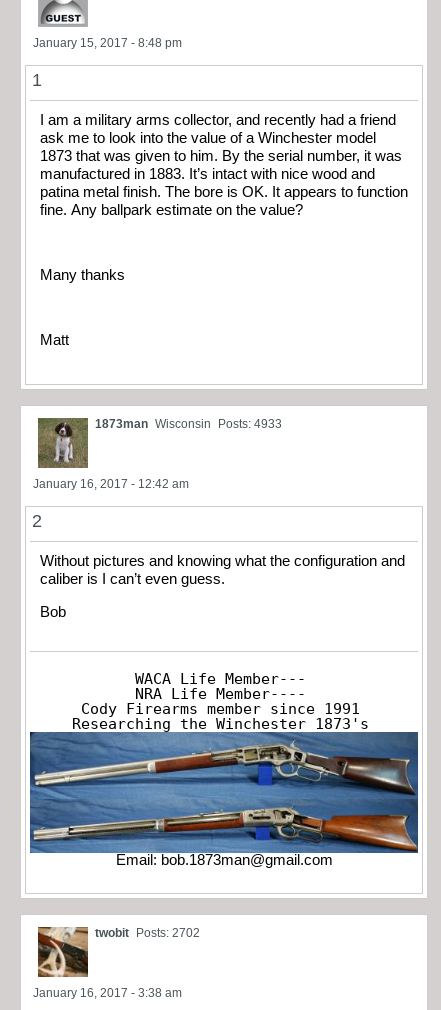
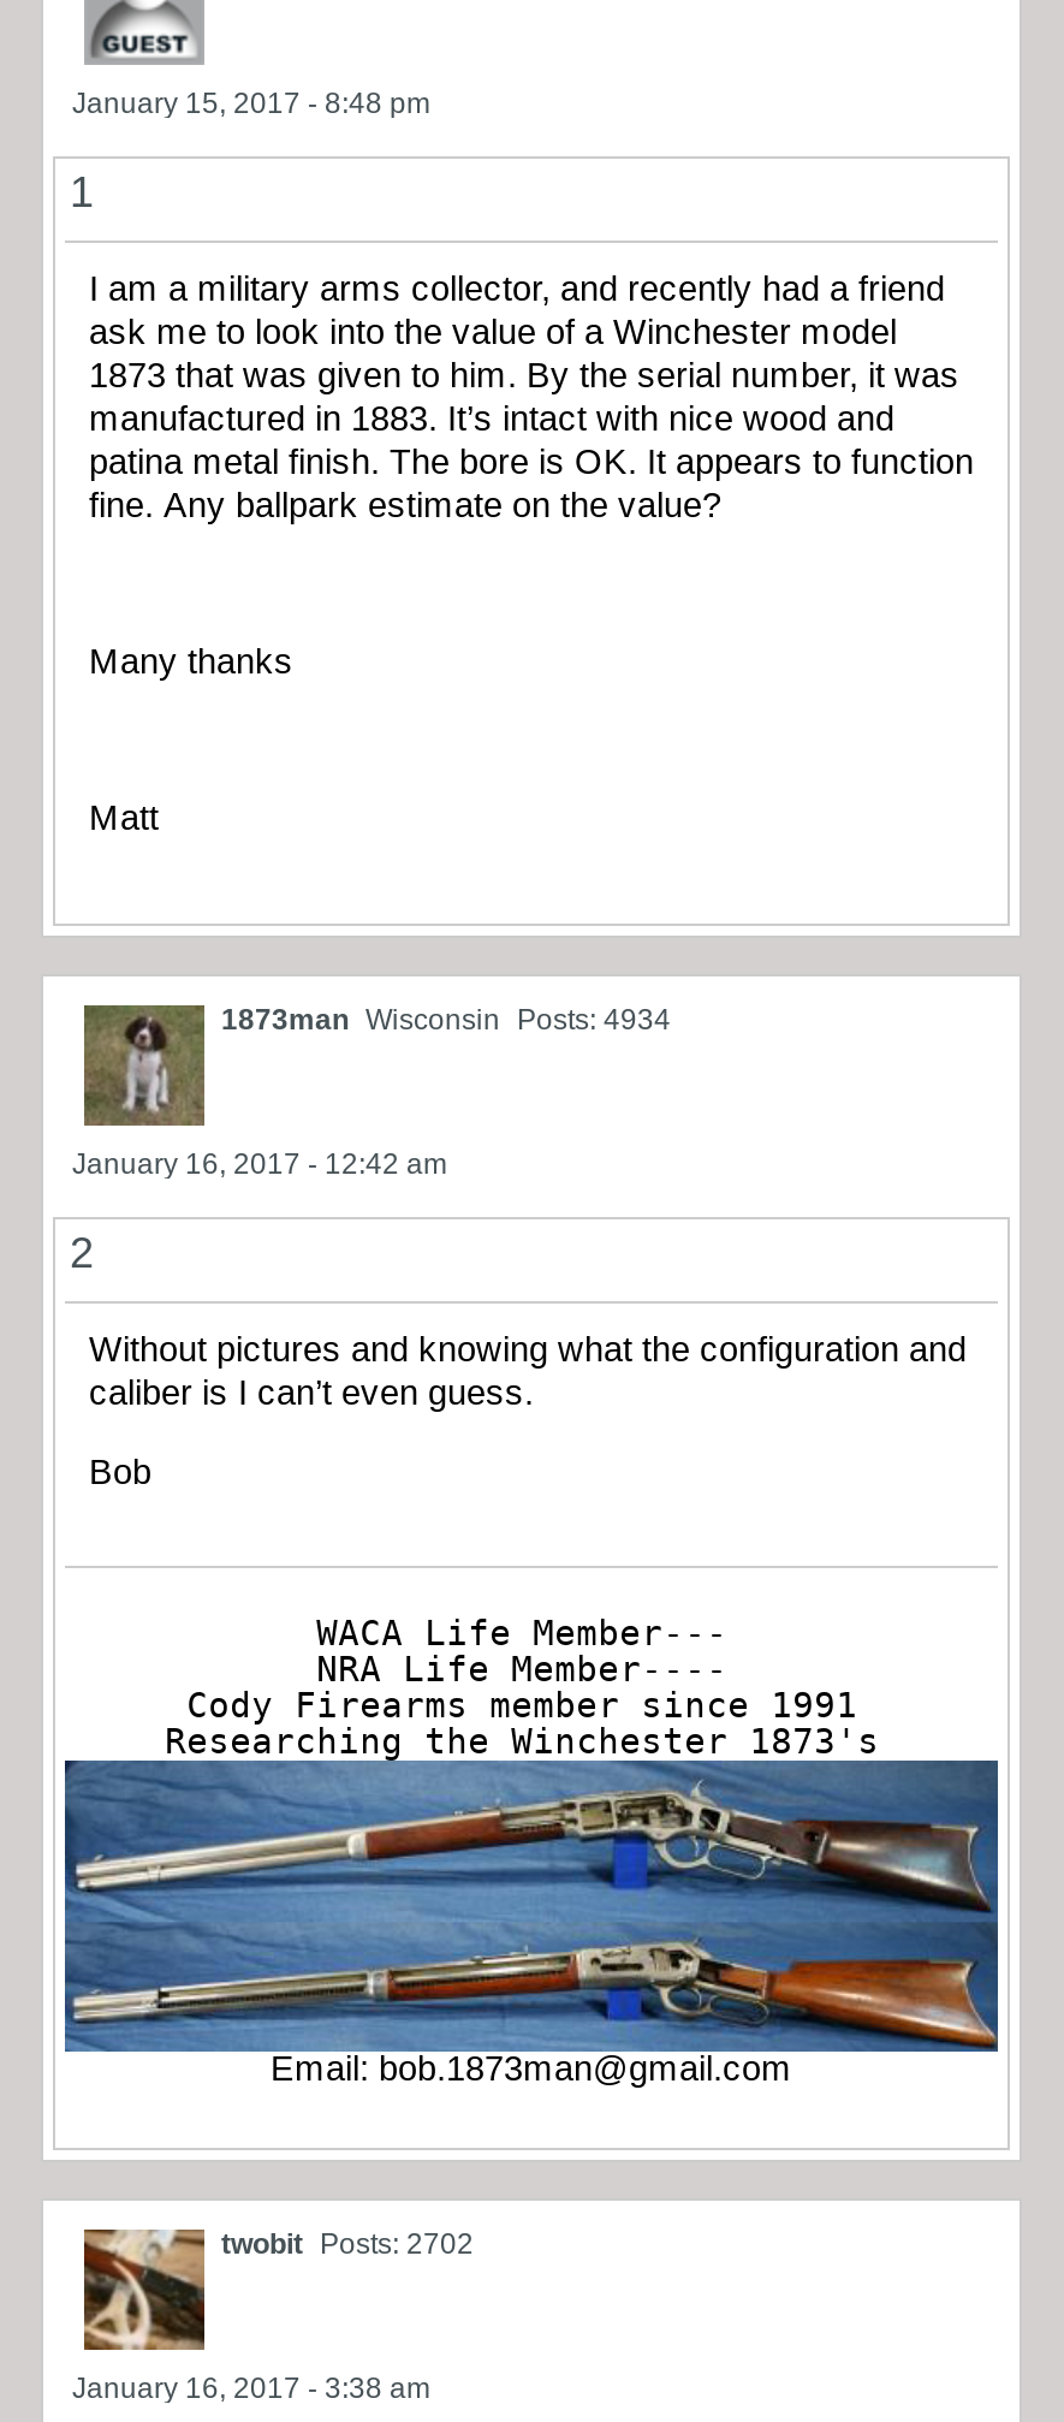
[95,417,282,431] 1873man Wisconsin Posts: 4933 -> [221,1004,671,1038] 1873man Wisconsin Posts: 4934

